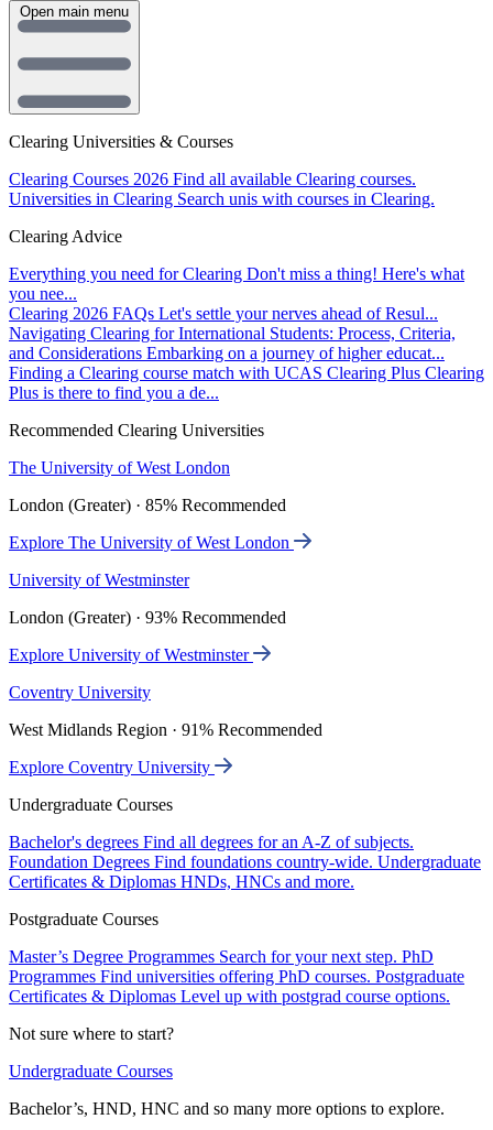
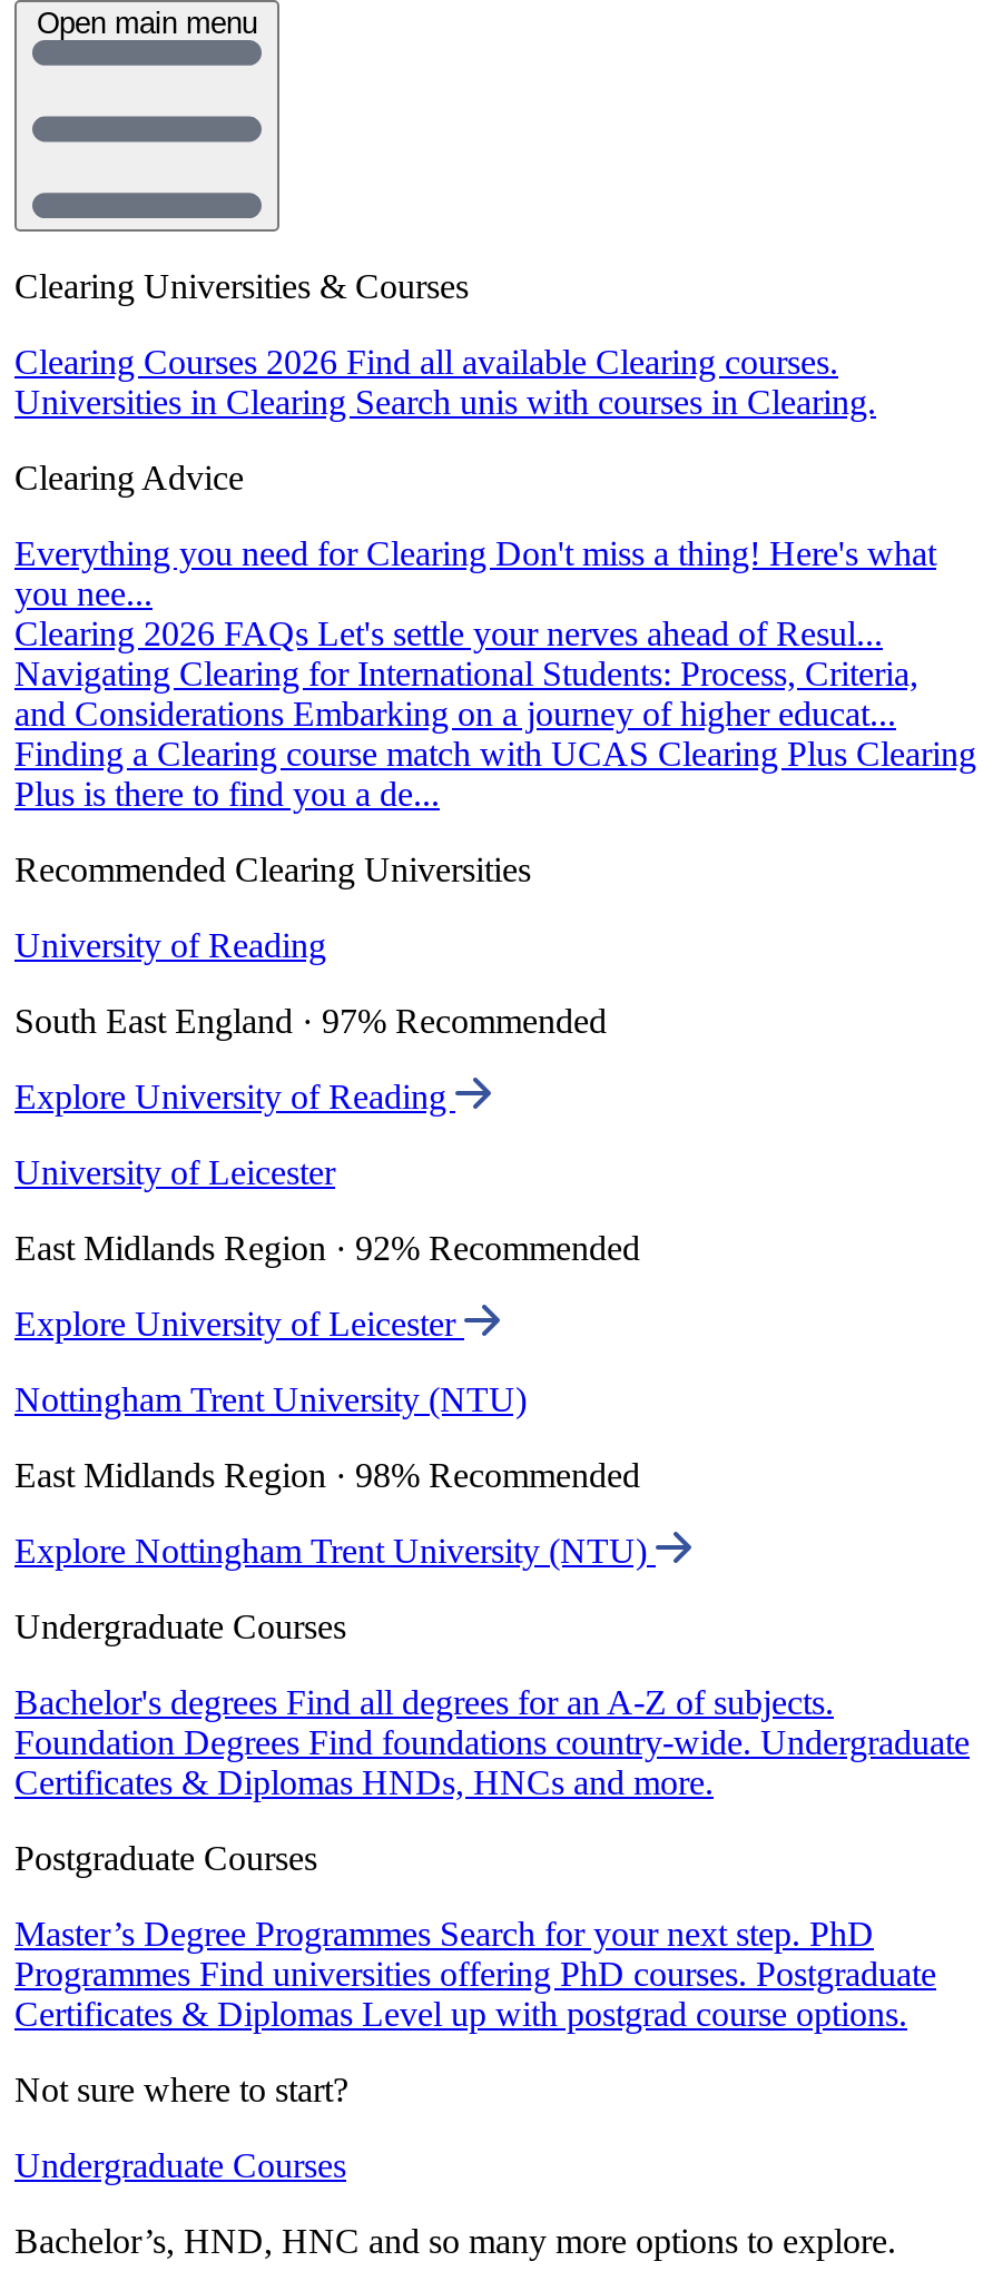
[9,458,230,477] The University of West London -> [14,926,326,964] University of Reading
[9,496,286,514] London (Greater) · 85% Recommended -> [14,1002,607,1040] South East England · 97% Recommended
[9,533,294,552] Explore The University of West London -> [14,1078,455,1116] Explore University of Reading
[9,571,189,589] University of Westminster -> [14,1154,335,1191] University of Leicester
[9,608,286,627] London (Greater) · 93% Recommended -> [14,1229,640,1267] East Midlands Region · 92% Recommended
[9,646,253,664] Explore University of Westminster -> [14,1305,464,1343] Explore University of Leicester
[9,683,151,702] Coventry University -> [14,1381,527,1418] Nottingham Trent University (NTU)
[9,720,322,739] West Midlands Region · 91% Recommended -> [14,1456,640,1494] East Midlands Region · 98% Recommended
[9,758,215,777] Explore Coventry University -> [14,1532,656,1570] Explore Nottingham Trent University (NTU)

